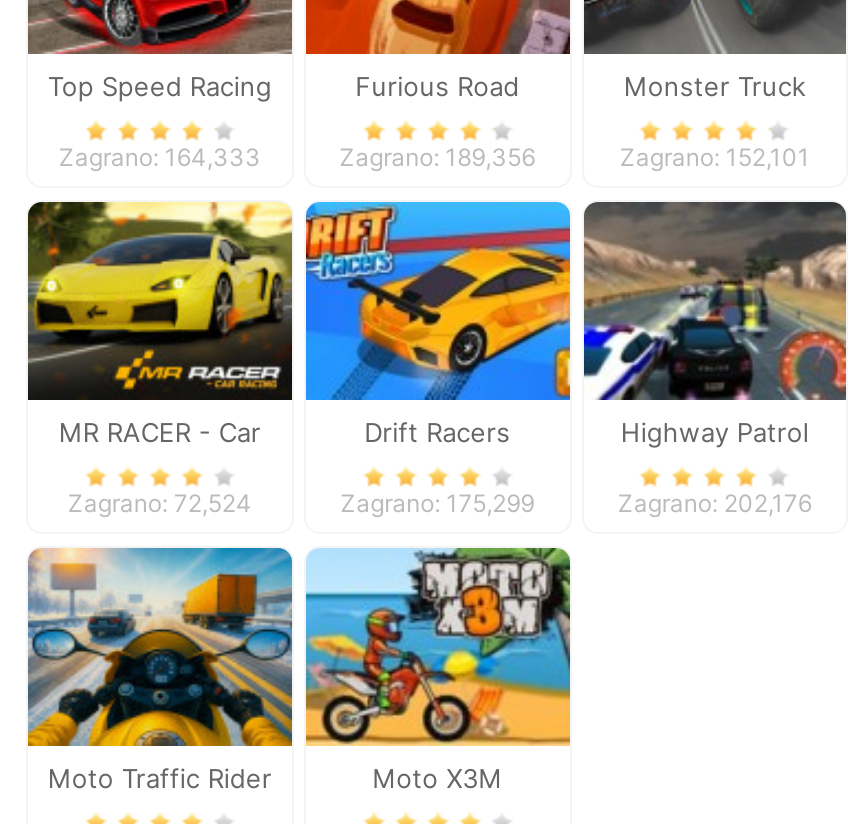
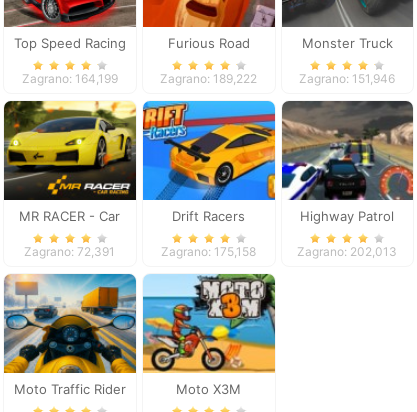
[59,142,261,172] Zagrano: 164,333 -> [22,71,118,86] Zagrano: 164,199
[339,142,535,172] Zagrano: 189,356 -> [160,71,257,86] Zagrano: 189,222
[620,142,810,172] Zagrano: 152,101 -> [299,71,395,86] Zagrano: 151,946
[68,487,252,517] Zagrano: 72,524 -> [24,244,115,259] Zagrano: 72,391
[340,487,534,517] Zagrano: 175,299 -> [161,244,256,259] Zagrano: 175,158
[618,487,812,517] Zagrano: 202,176 -> [297,244,397,259] Zagrano: 202,013

